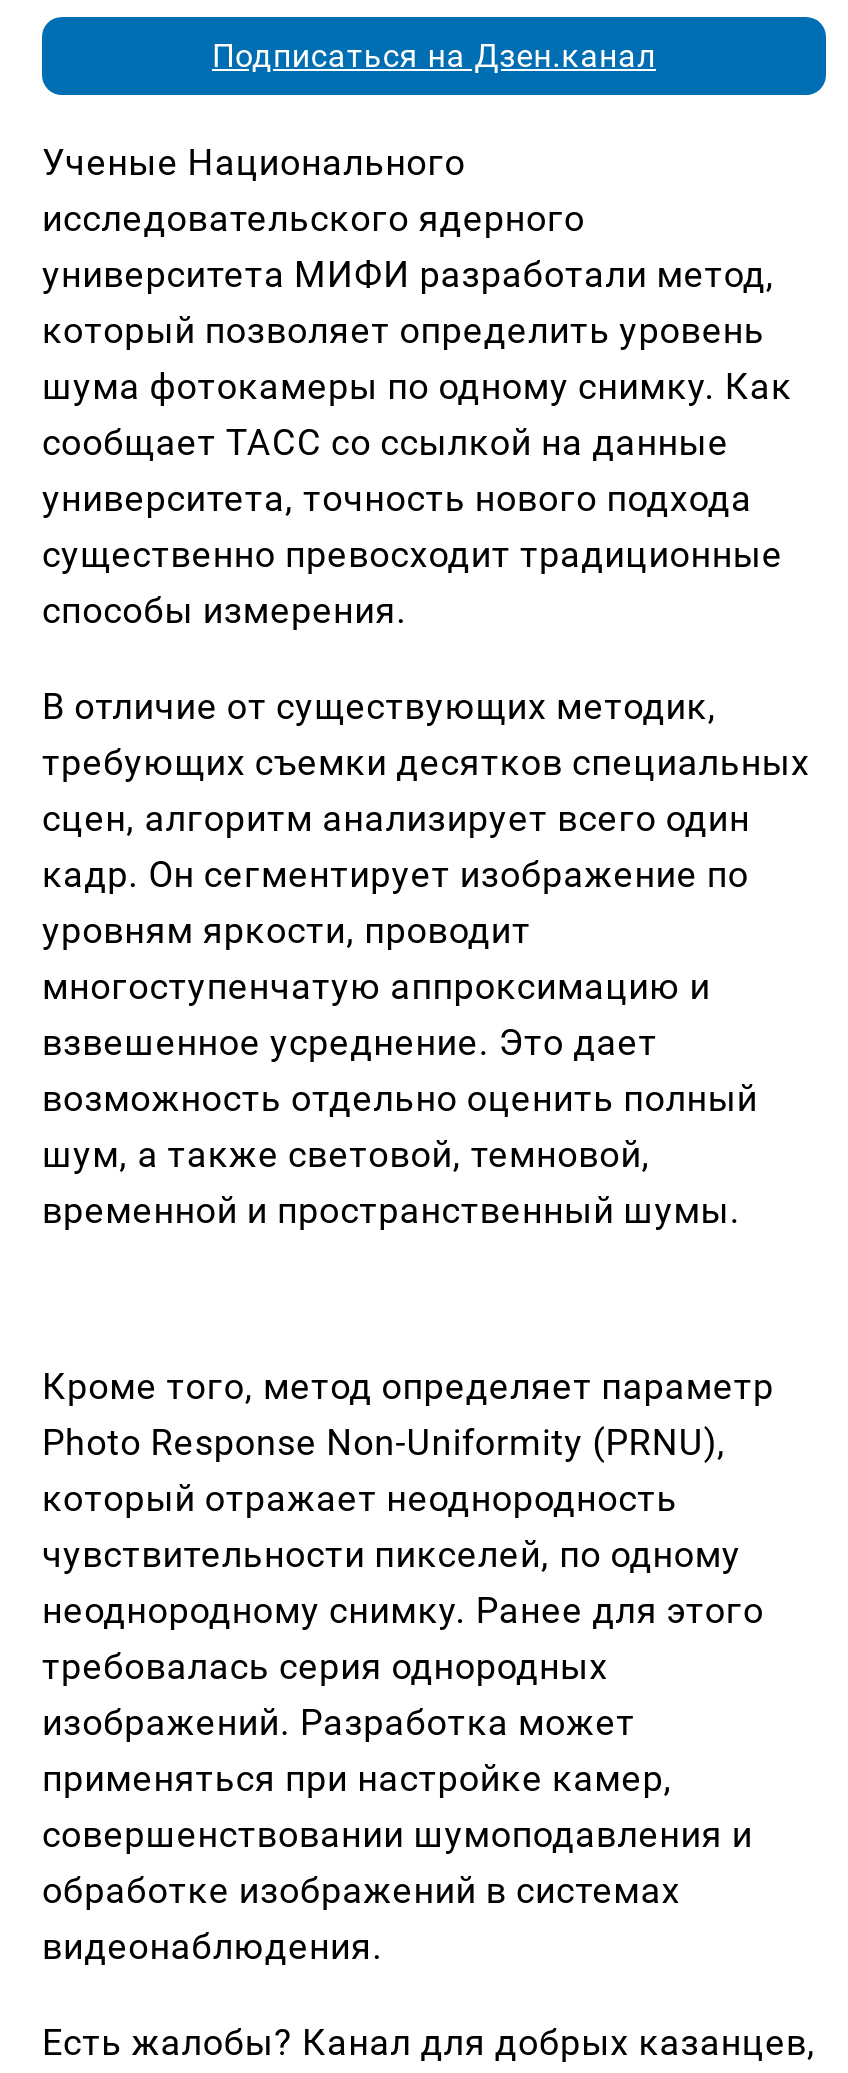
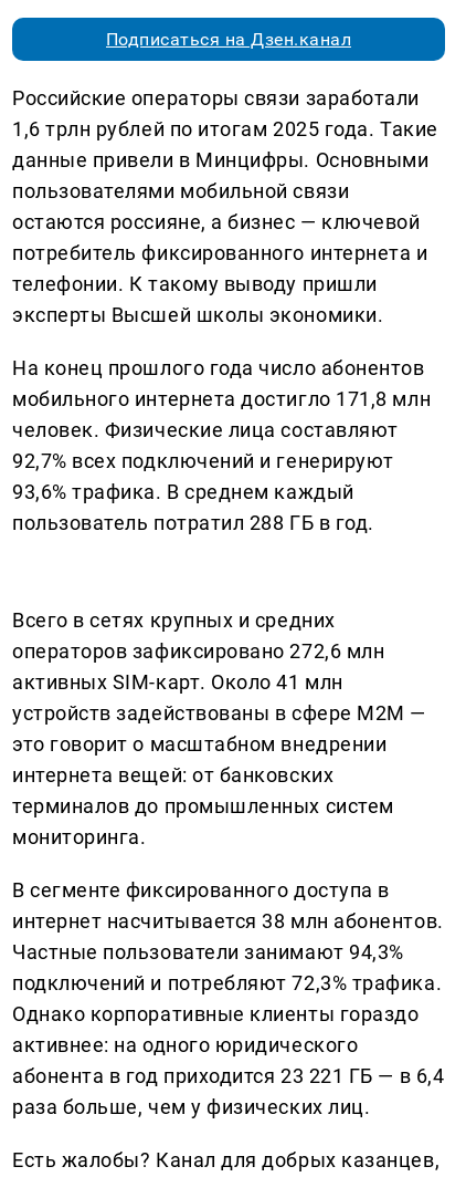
[42,142,810,1232] Ученые Национального | исследовательского ядерного | университета МИФИ разработали метод, | который позволяет определить уровень | шума фотокамеры по одному снимку. Как | сообщает ТАСС со ссылкой на данные | университета, точность нового подхода | существенно превосходит традиционные | способы измерения. | В отличие от существующих методик, | требующих съемки десятков специальных | сцен, алгоритм анализирует всего один | кадр. Он сегментирует изображение по | уровням яркости, проводит | многоступенчатую аппроксимацию и | взвешенное усреднение. Это дает | возможность отдельно оценить полный | шум, а также световой, темновой, | временной и пространственный шумы. -> [12,87,438,535] Российские операторы связи заработали | 1,6 трлн рублей по итогам 2025 года. Такие | данные привели в Минцифры. Основными | пользователями мобильной связи | остаются россияне, а бизнес — ключевой | потребитель фиксированного интернета и | телефонии. К такому выводу пришли | эксперты Высшей школы экономики. | На конец прошлого года число абонентов | мобильного интернета достигло 171,8 млн | человек. Физические лица составляют | 92,7% всех подключений и генерируют | 93,6% трафика. В среднем каждый | пользователь потратил 288 ГБ в год.
[42,1366,774,1968] Кроме того, метод определяет параметр | Photo Response Non-Uniformity (PRNU), | который отражает неоднородность | чувствительности пикселей, по одному | неоднородному снимку. Ранее для этого | требовалась серия однородных | изображений. Разработка может | применяться при настройке камер, | совершенствовании шумоподавления и | обработке изображений в системах | видеонаблюдения. -> [12,609,444,1119] Всего в сетях крупных и средних | операторов зафиксировано 272,6 млн | активных SIM-карт. Около 41 млн | устройств задействованы в сфере M2M — | это говорит о масштабном внедрении | интернета вещей: от банковских | терминалов до промышленных систем | мониторинга. | В сегменте фиксированного доступа в | интернет насчитывается 38 млн абонентов. | Частные пользователи занимают 94,3% | подключений и потребляют 72,3% трафика. | Однако корпоративные клиенты гораздо | активнее: на одного юридического | абонента в год приходится 23 221 ГБ — в 6,4 | раза больше, чем у физических лиц.

